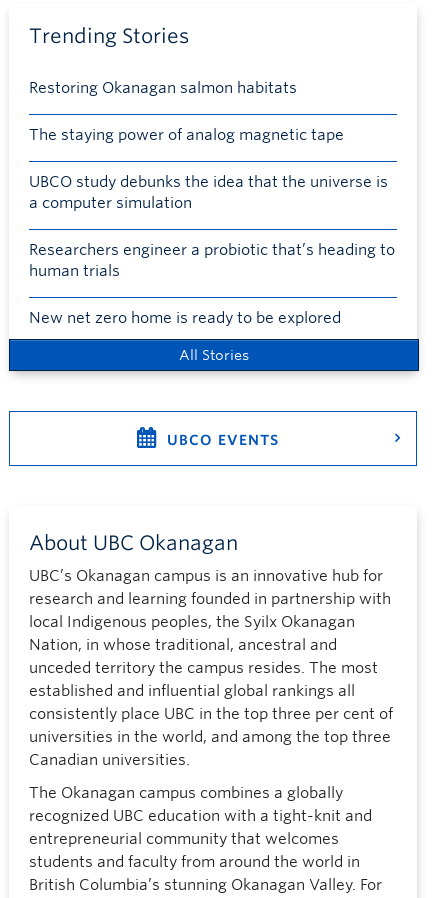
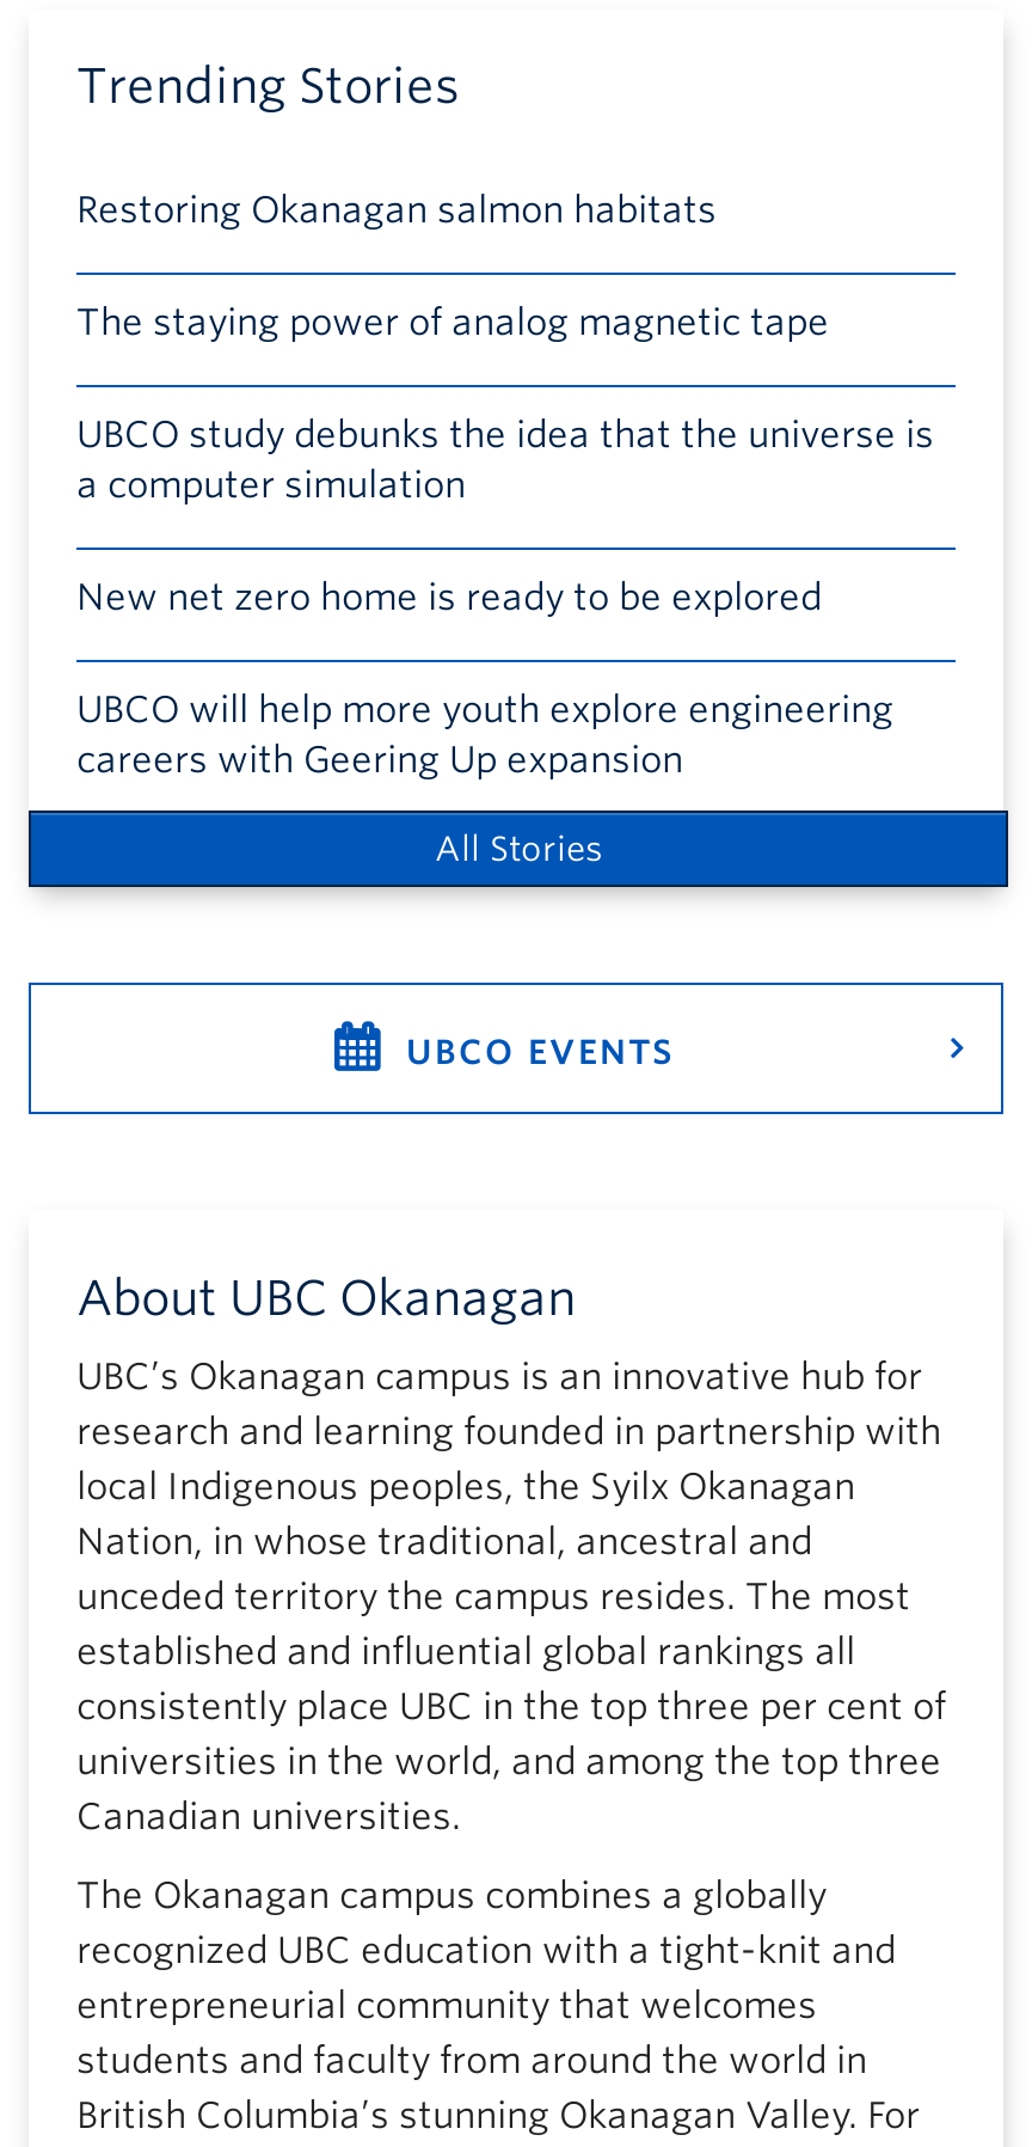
[29,241,395,280] Researchers engineer a probiotic that’s heading to | human trials -> none
moved [29,309,341,327] -> [76,576,822,619]: New net zero home is ready to be explored
none -> [76,689,893,782] UBCO will help more youth explore engineering | careers with Geering Up expansion

